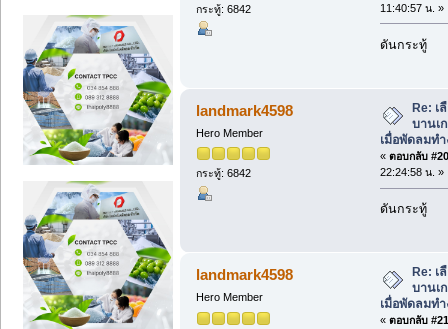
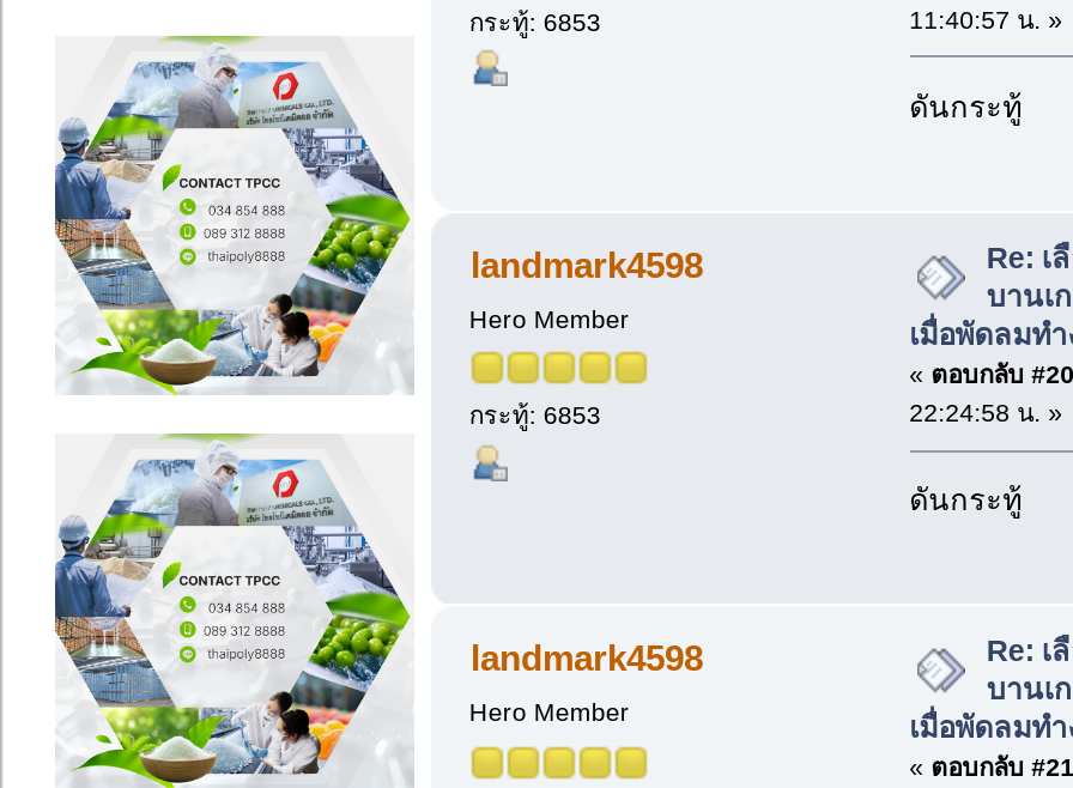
[196,3,251,15] กระทู้: 6842 -> [469,8,601,36] กระทู้: 6853
[196,167,251,179] กระทู้: 6842 -> [469,401,601,430] กระทู้: 6853

